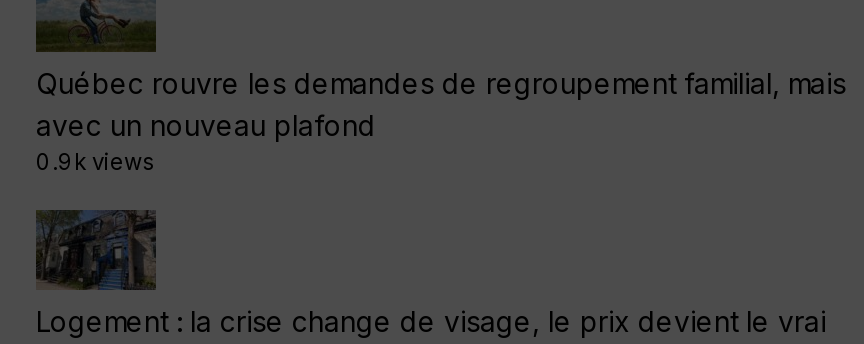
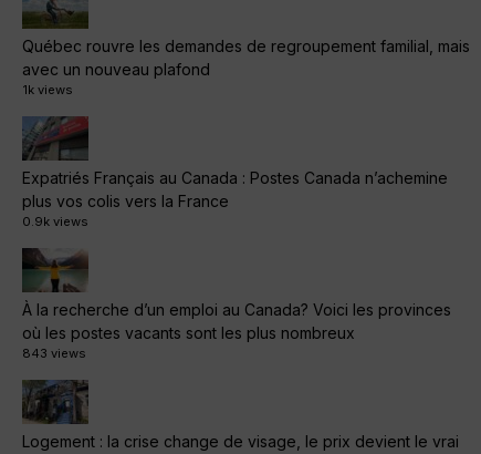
none -> [22,82,73,98] 1k views
none -> [22,116,448,211] [image] | Expatriés Français au Canada : Postes Canada n’achemine | plus vos colis vers la France
none -> [22,248,451,361] [image] | À la recherche d’un emploi au Canada? Voici les provinces | où les postes vacants sont les plus nombreux | 843 views

